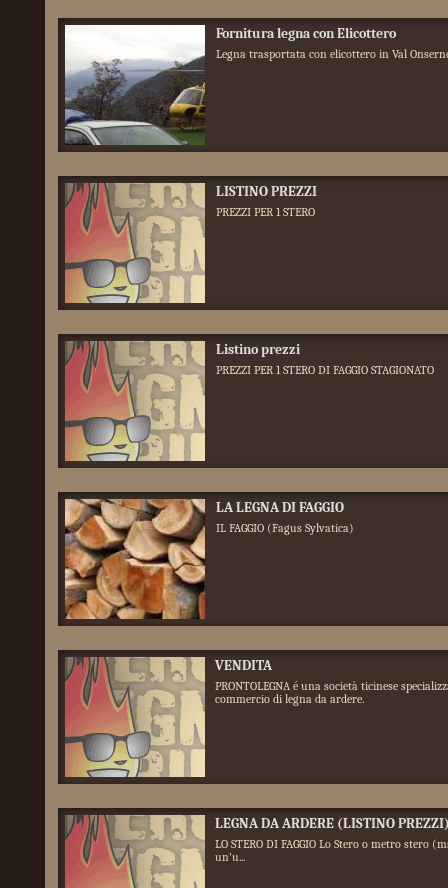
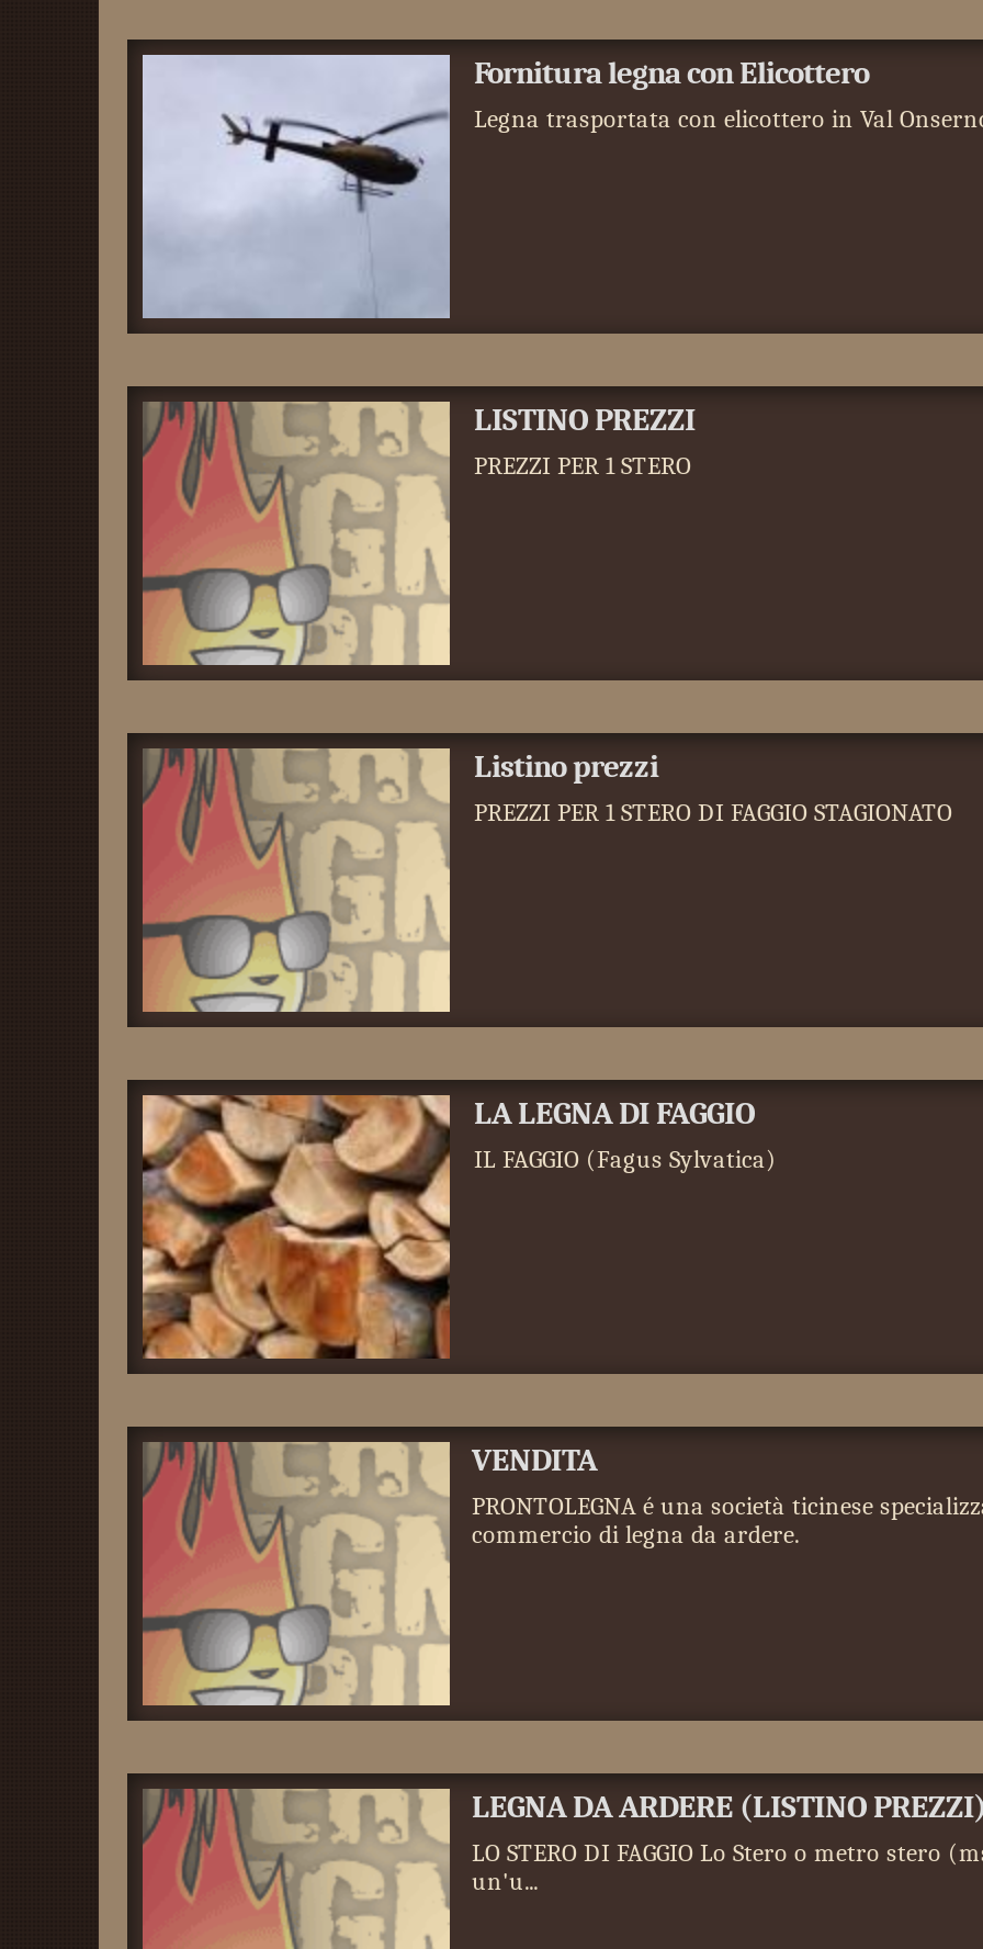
[65,25,205,145] [image] -> [140,55,452,320] [image]

